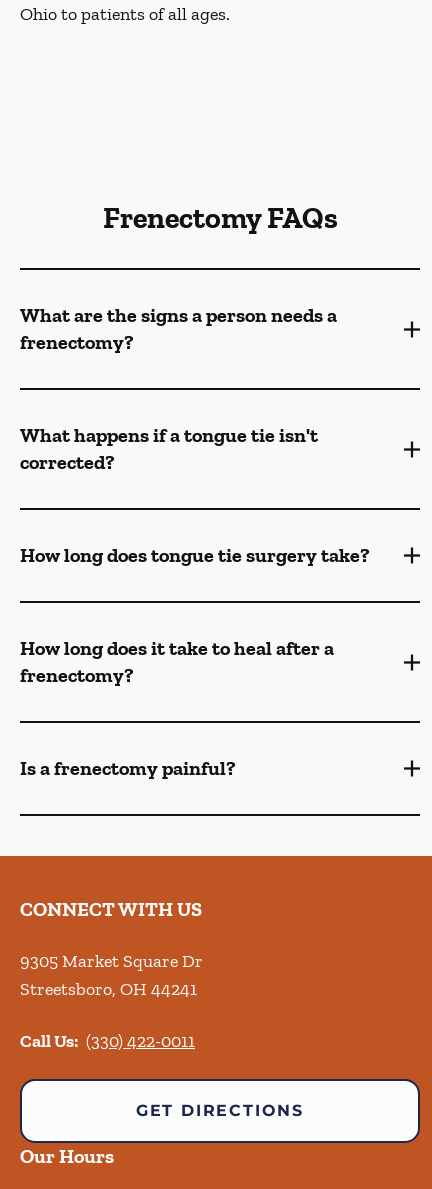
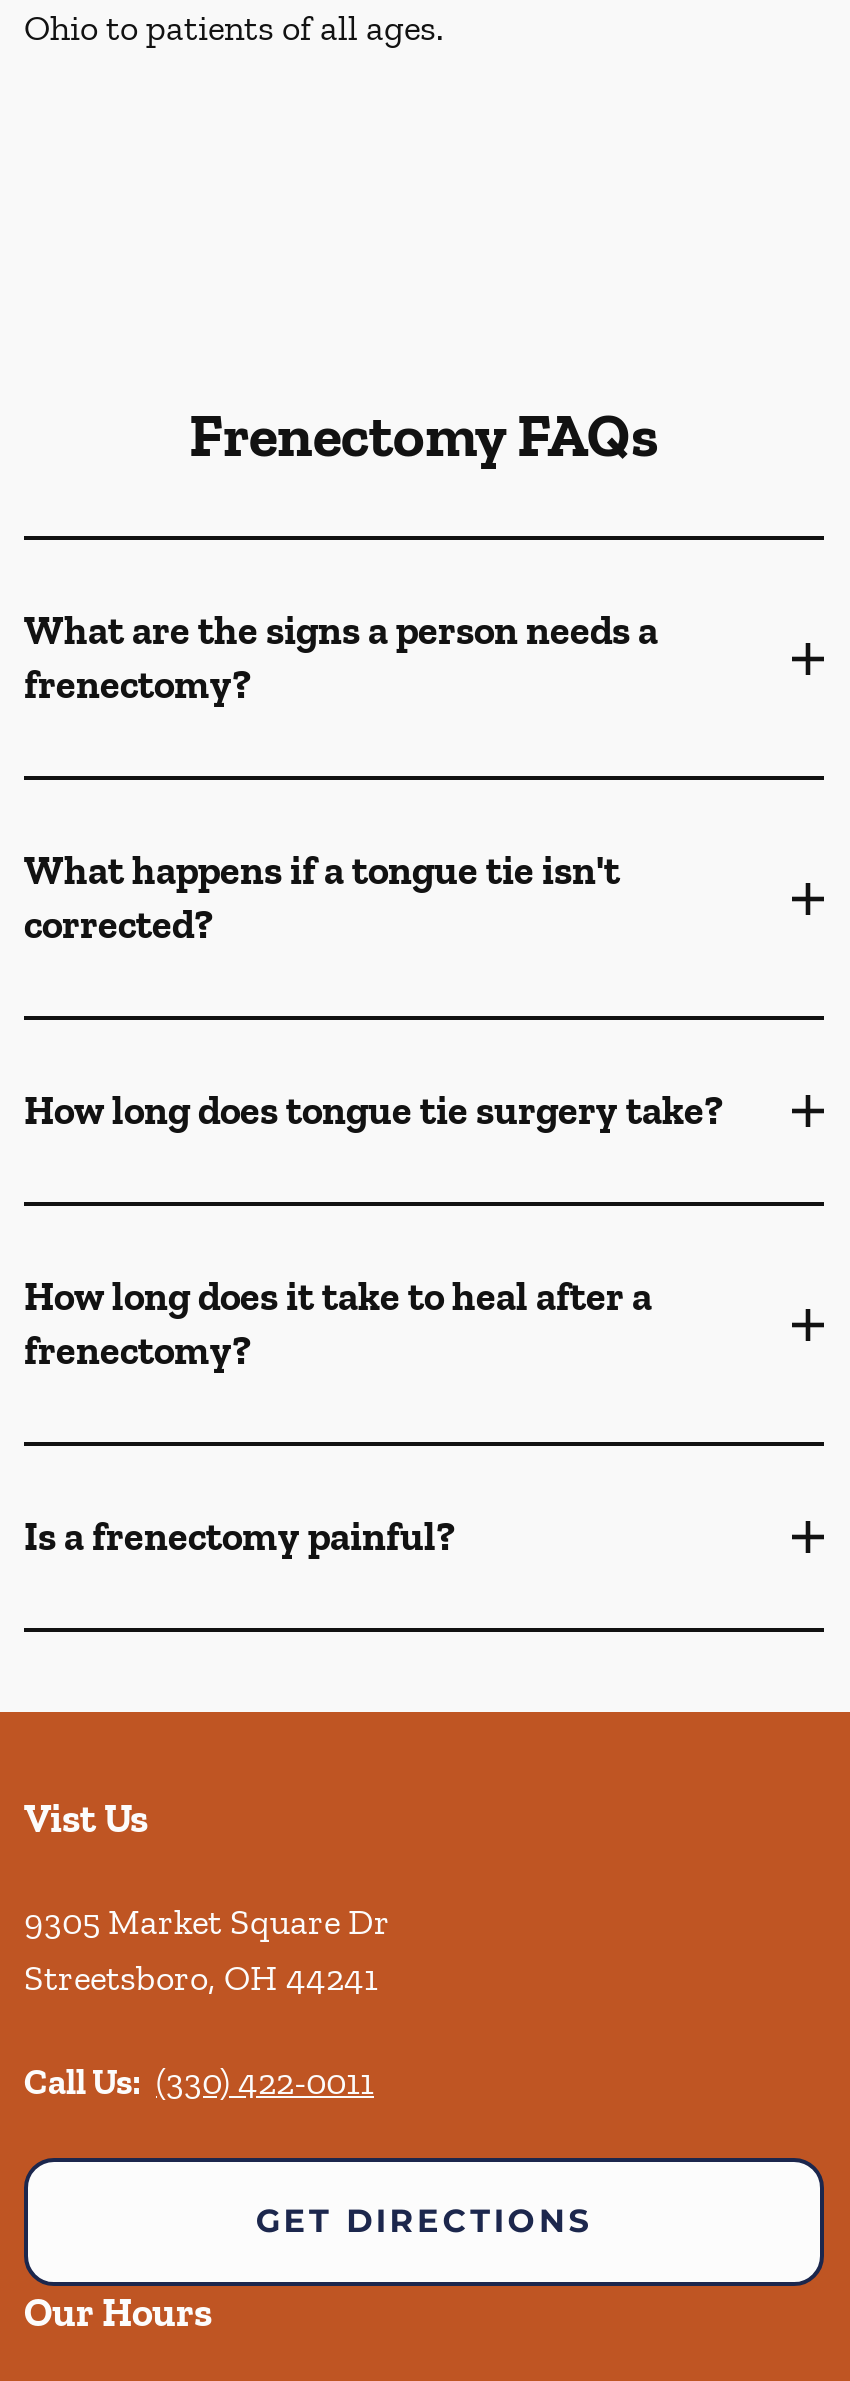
[20,897,202,921] CONNECT WITH US -> [24,1794,148,1842] Vist Us

